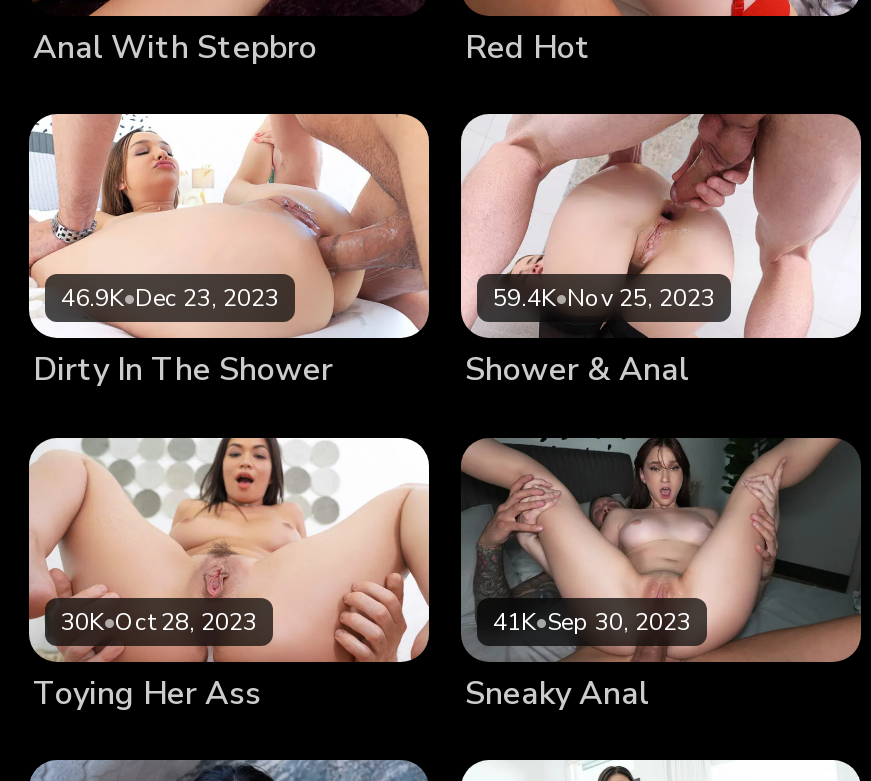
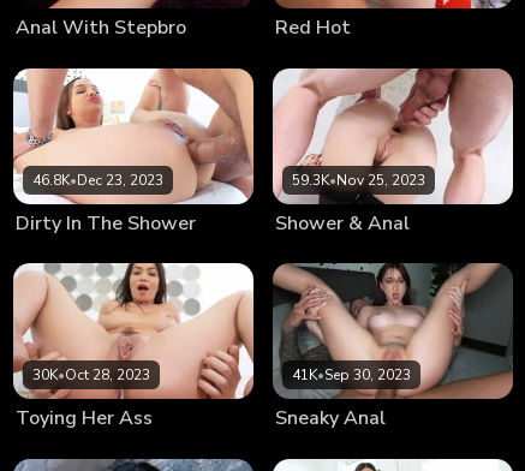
[61,282,279,314] 46.9K•Dec 23, 2023 -> [32,170,163,190] 46.8K•Dec 23, 2023
[493,282,715,314] 59.4K•Nov 25, 2023 -> [292,170,425,190] 59.3K•Nov 25, 2023

